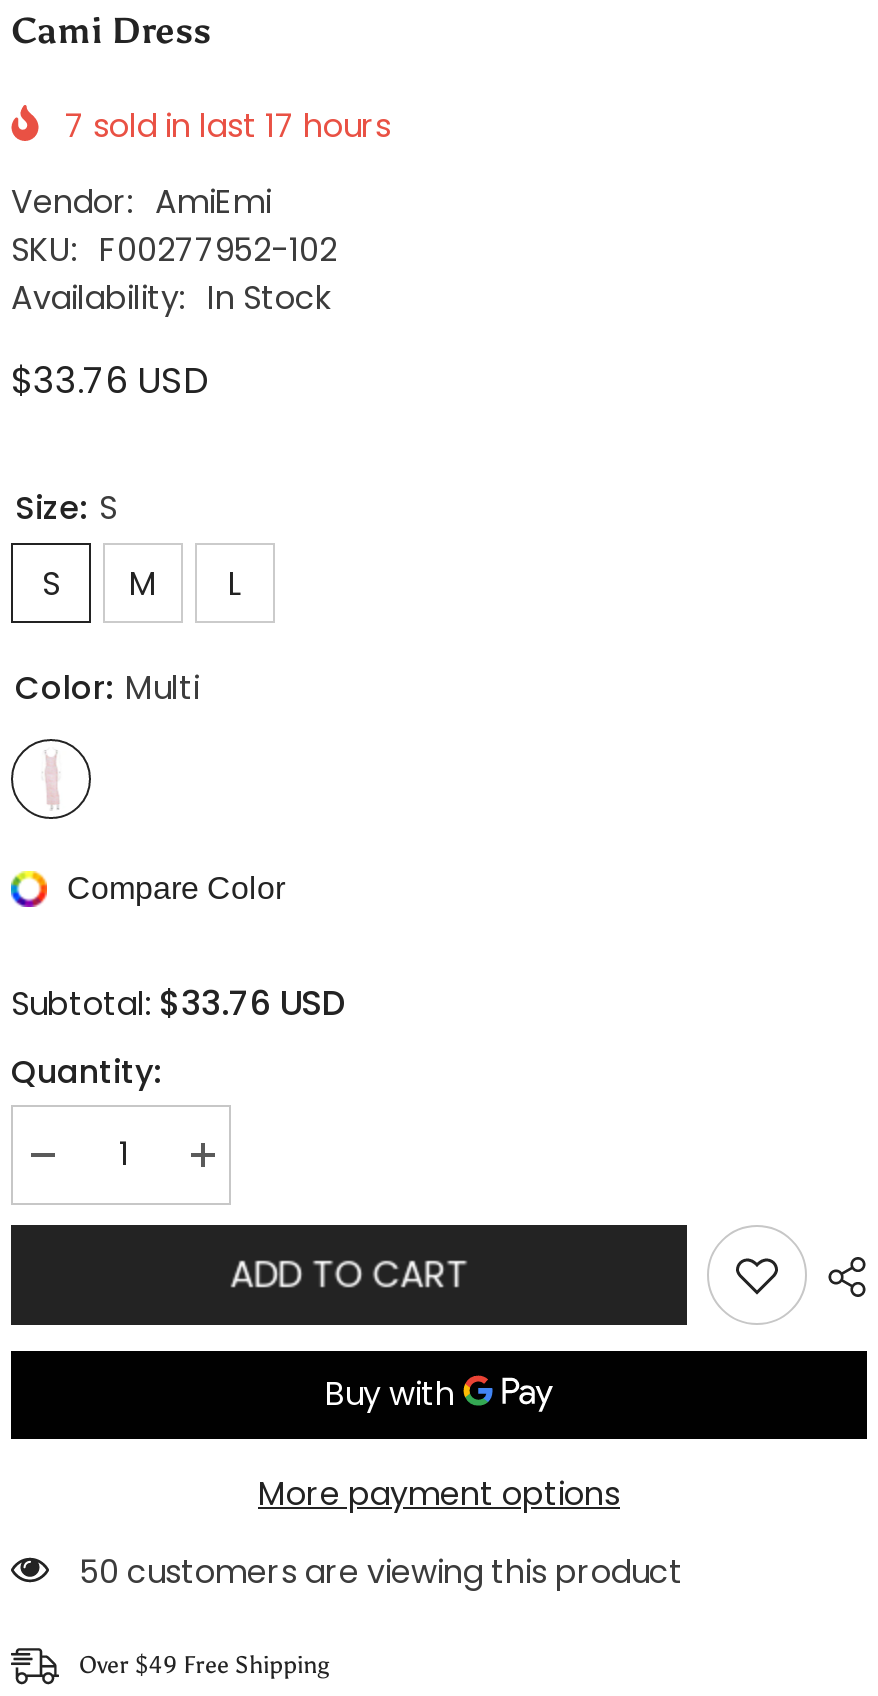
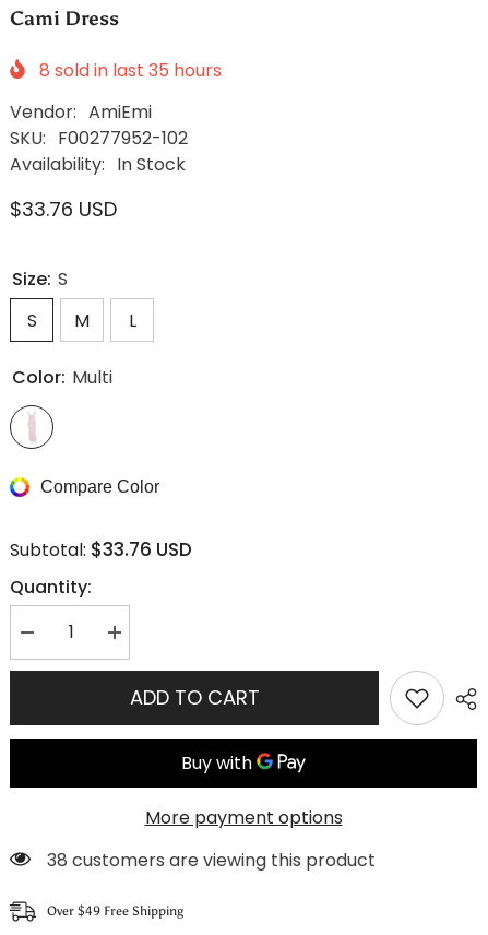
[65,102,391,148] 7 sold in last 17 hours -> [39,57,222,83] 8 sold in last 35 hours
[79,1548,683,1594] 50 customers are viewing this product -> [47,847,376,872] 38 customers are viewing this product

